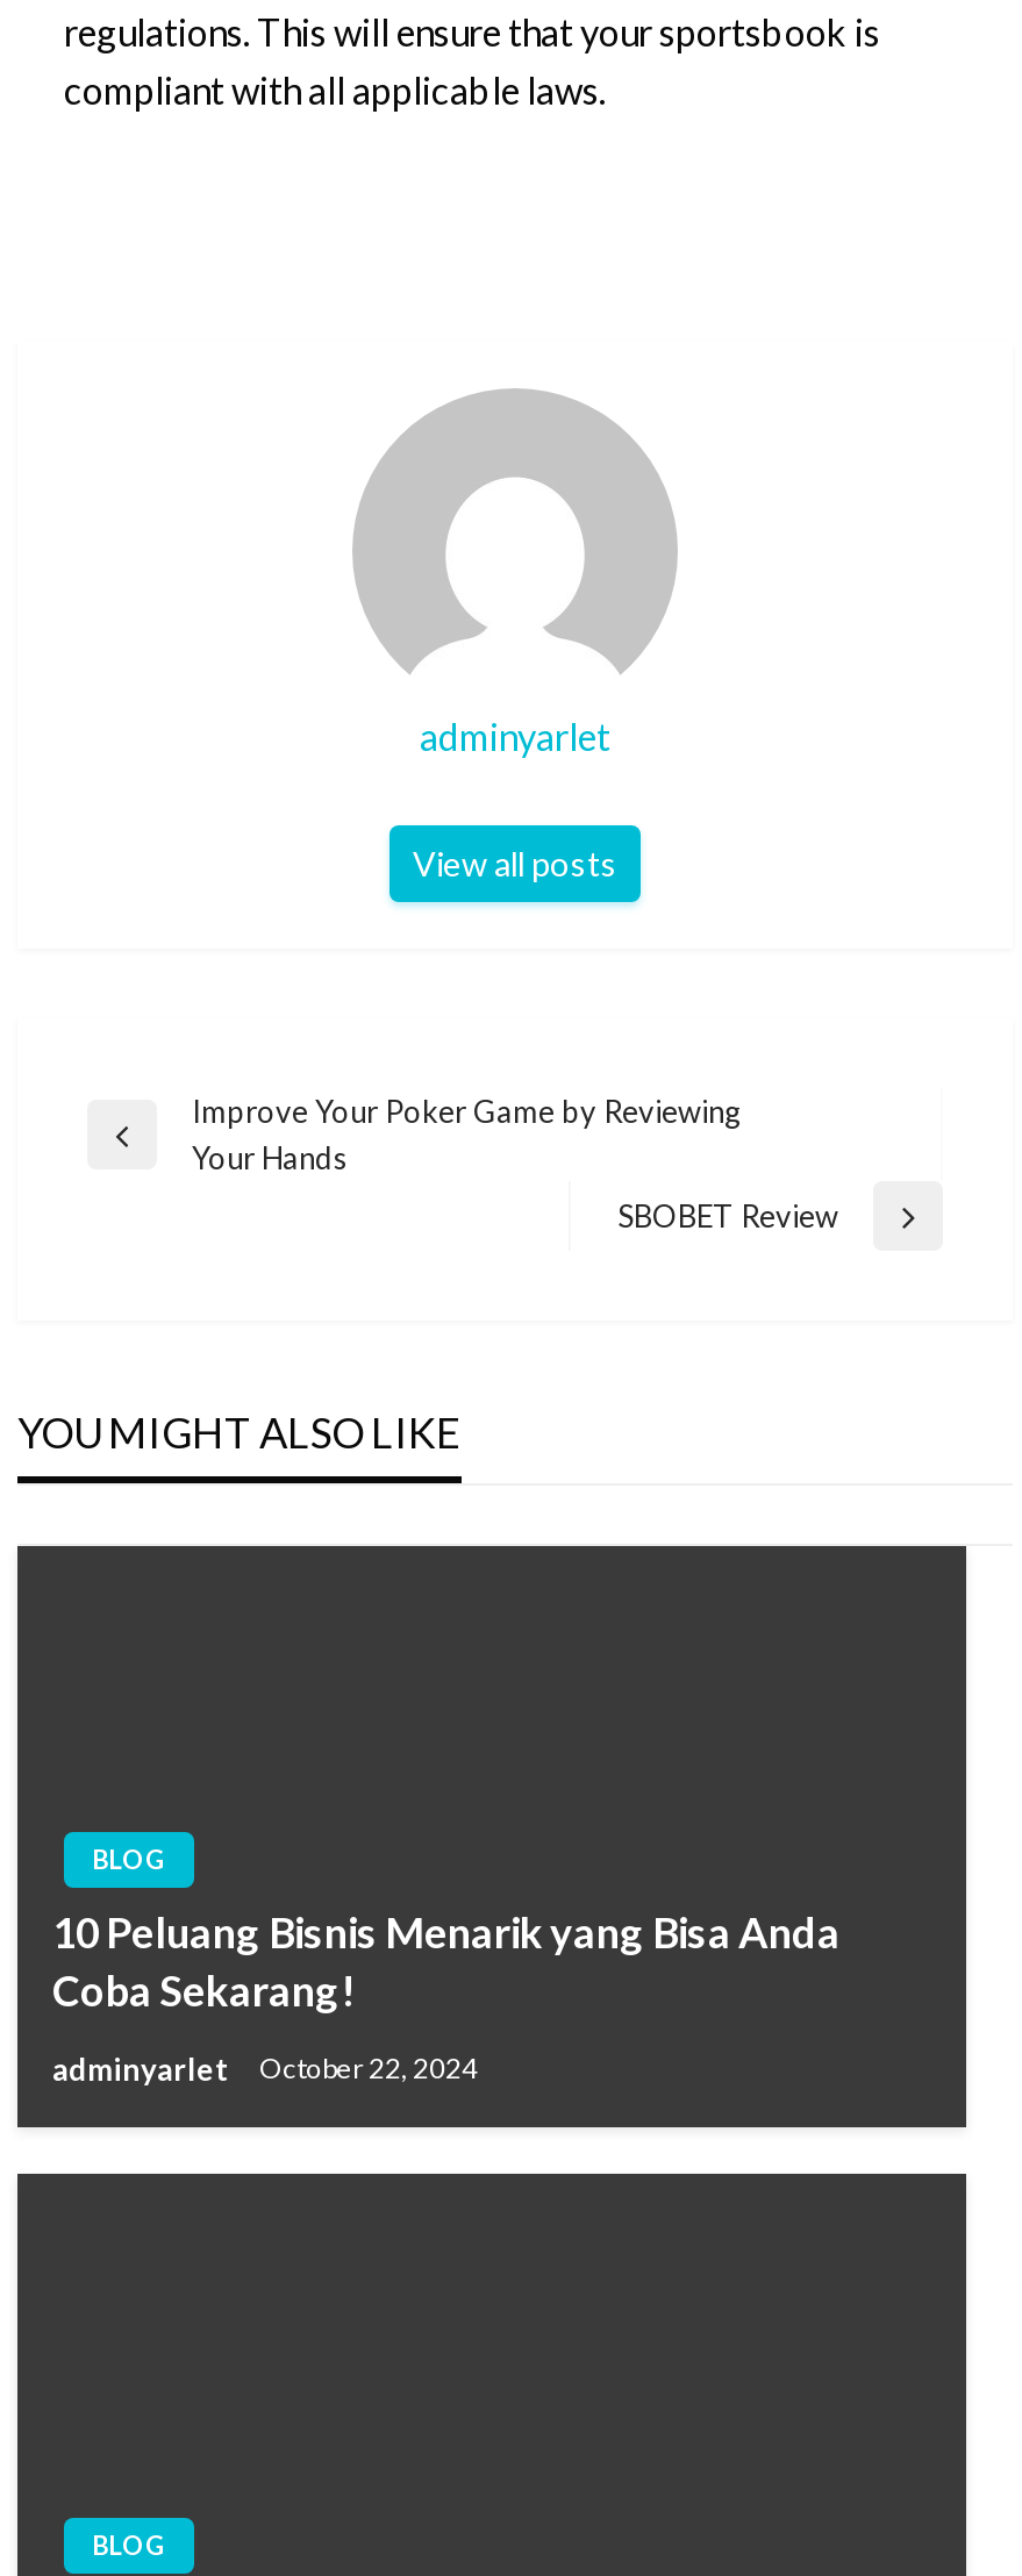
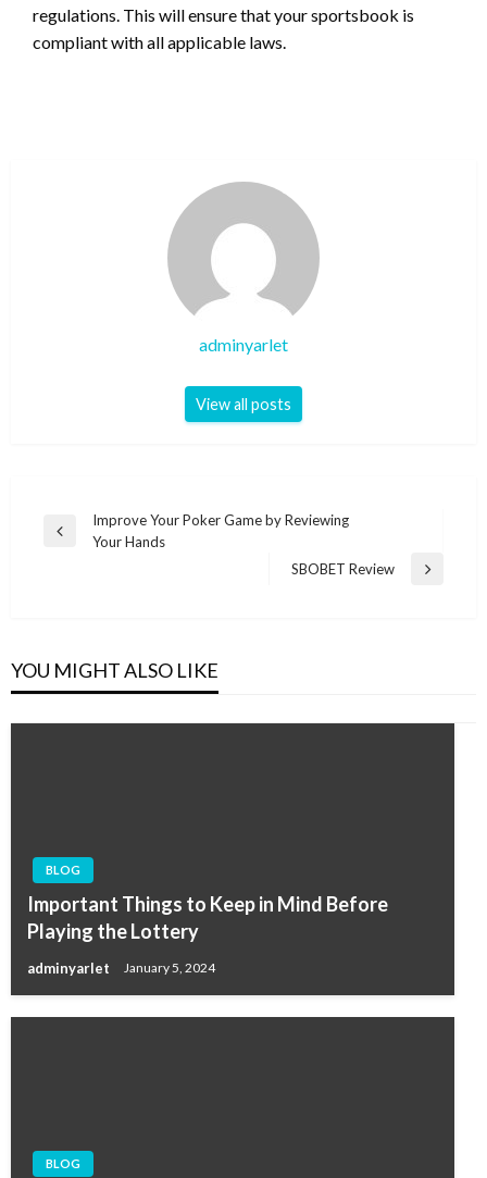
[52,1906,841,2015] 10 Peluang Bisnis Menarik yang Bisa Anda | Coba Sekarang! -> [27,892,388,943] Important Things to Keep in Mind Before | Playing the Lottery
[52,2050,478,2087] adminyarlet October 22, 2024 -> [27,959,215,977] adminyarlet January 5, 2024

